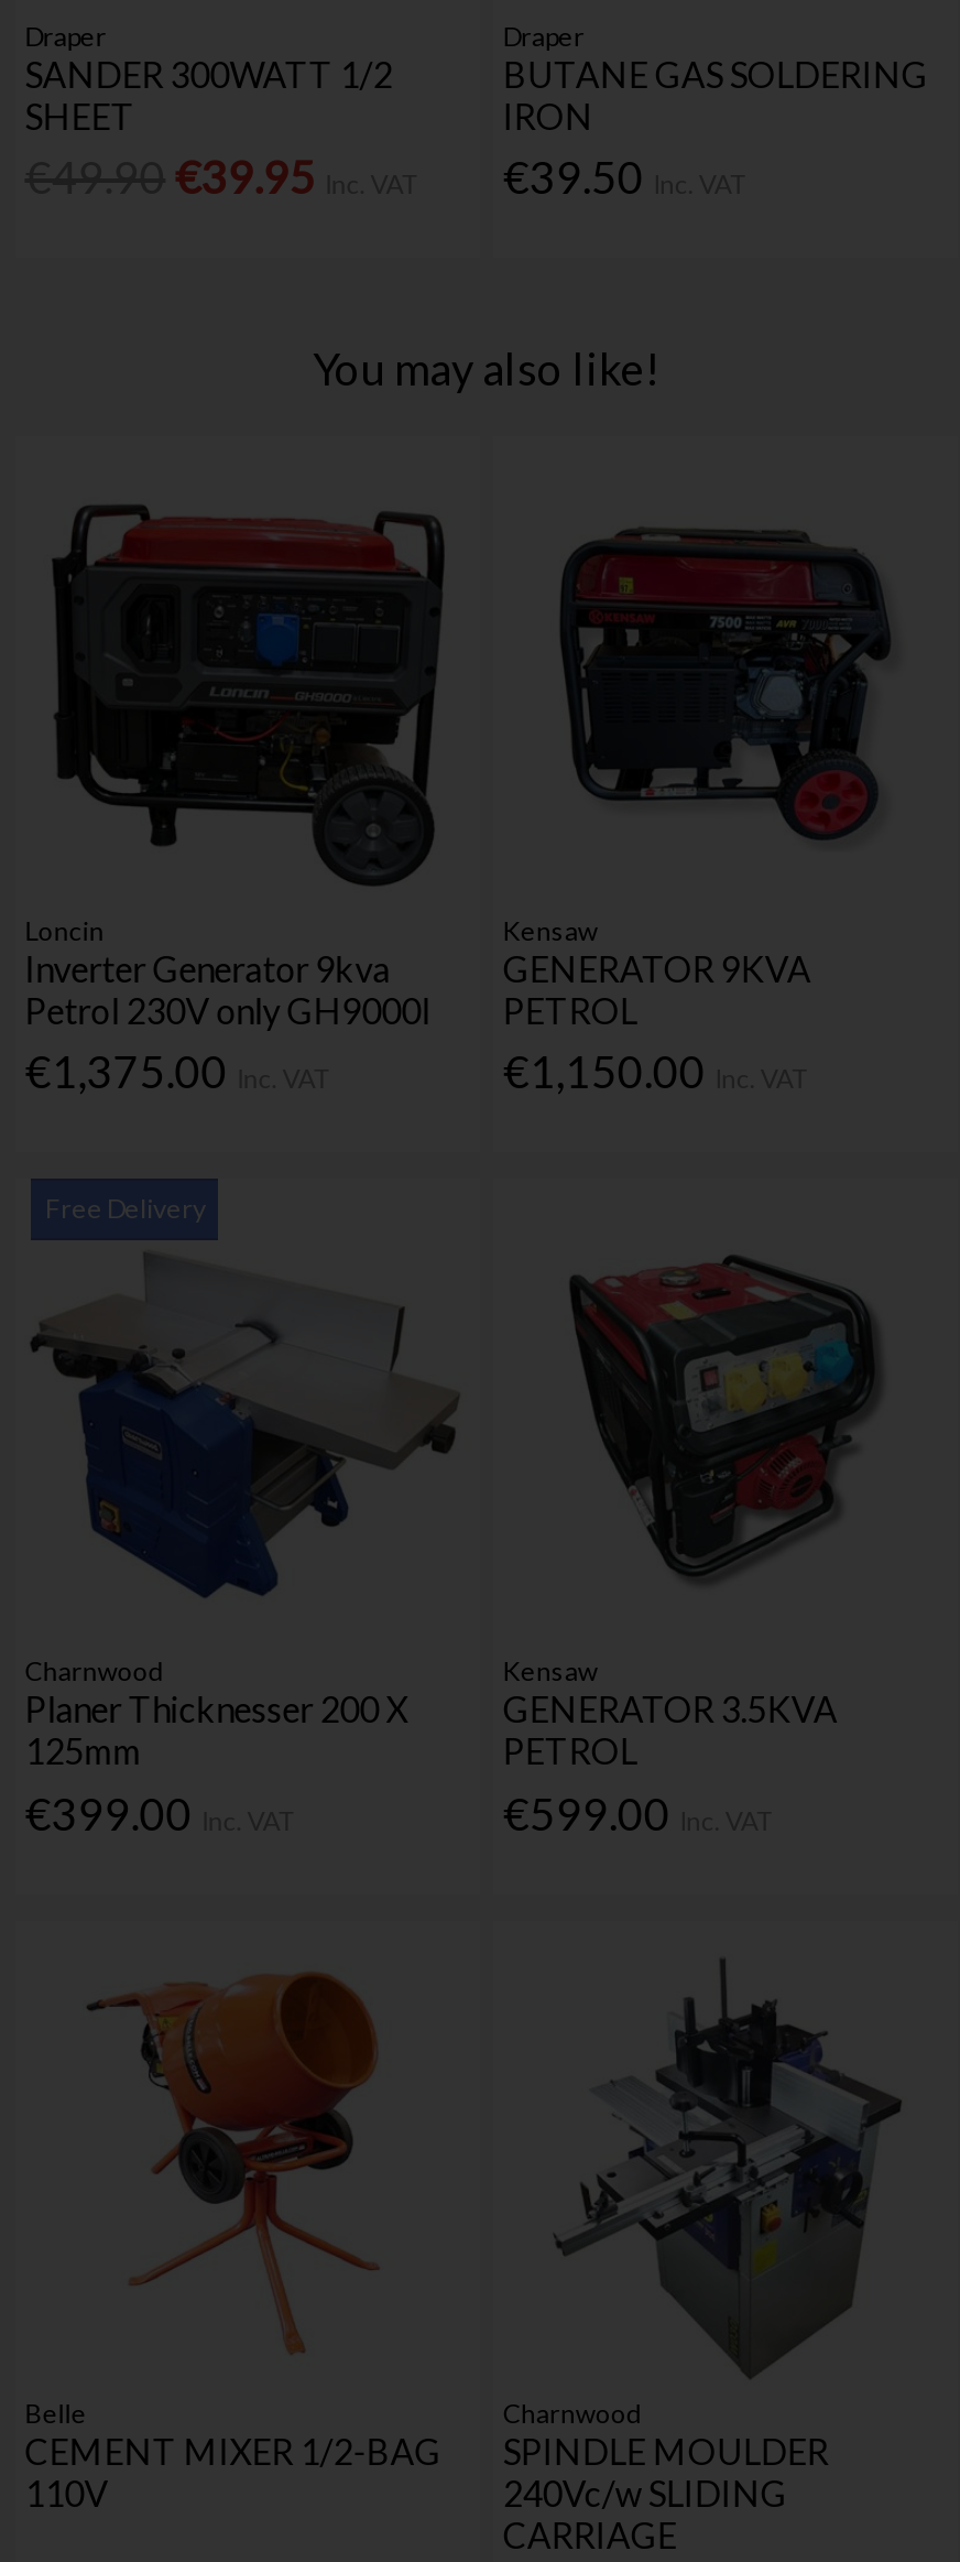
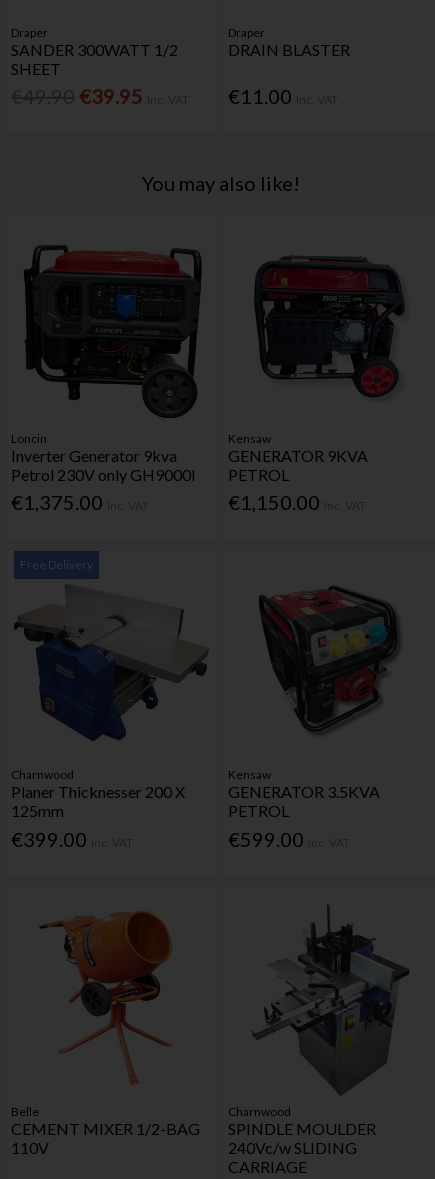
[503,53,928,203] BUTANE GAS SOLDERING | IRON | €39.50 Inc. VAT -> [228,40,350,108] DRAIN BLASTER | €11.00 Inc. VAT

